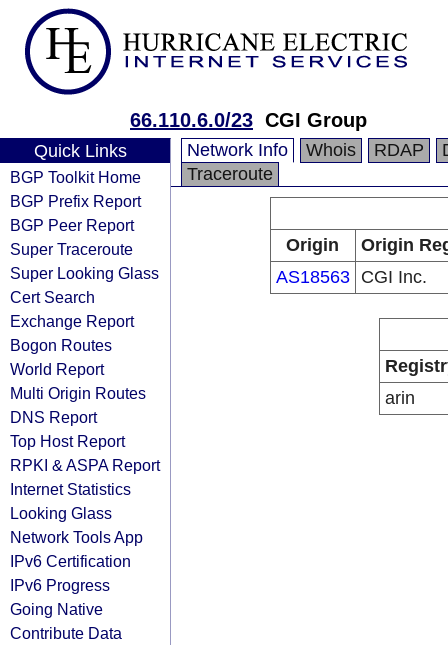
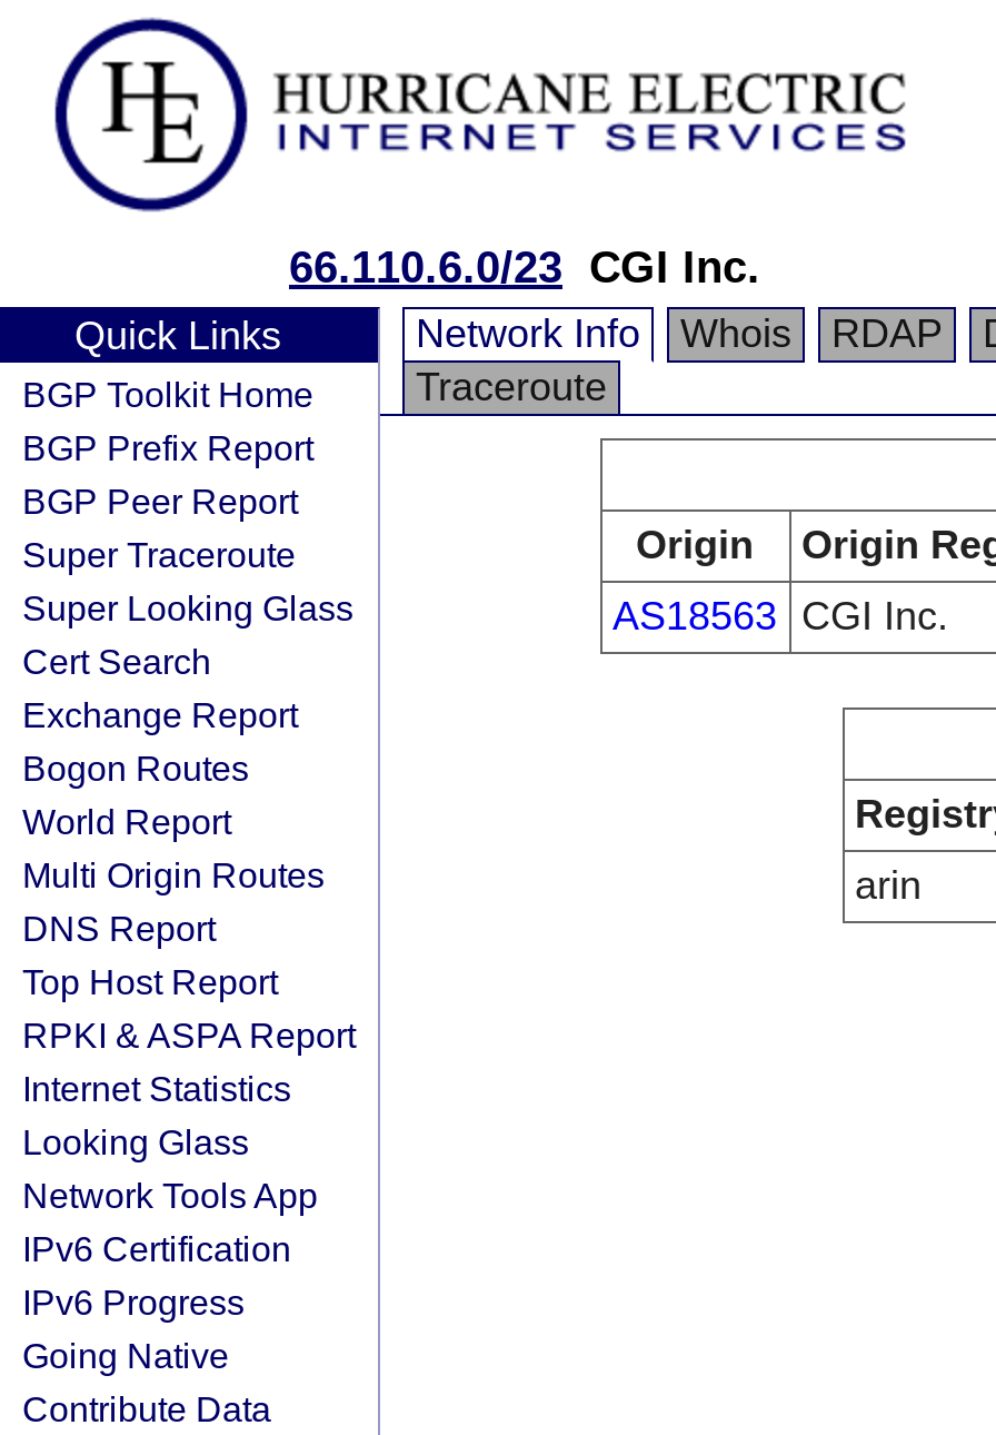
[130,109,367,131] 66.110.6.0/23 CGI Group -> [289,243,760,291] 66.110.6.0/23 CGI Inc.

